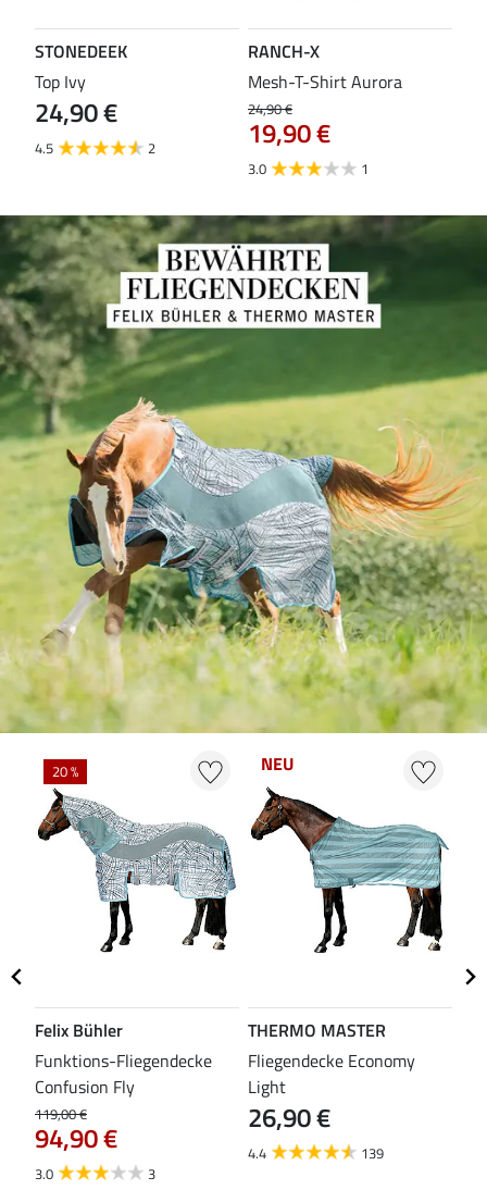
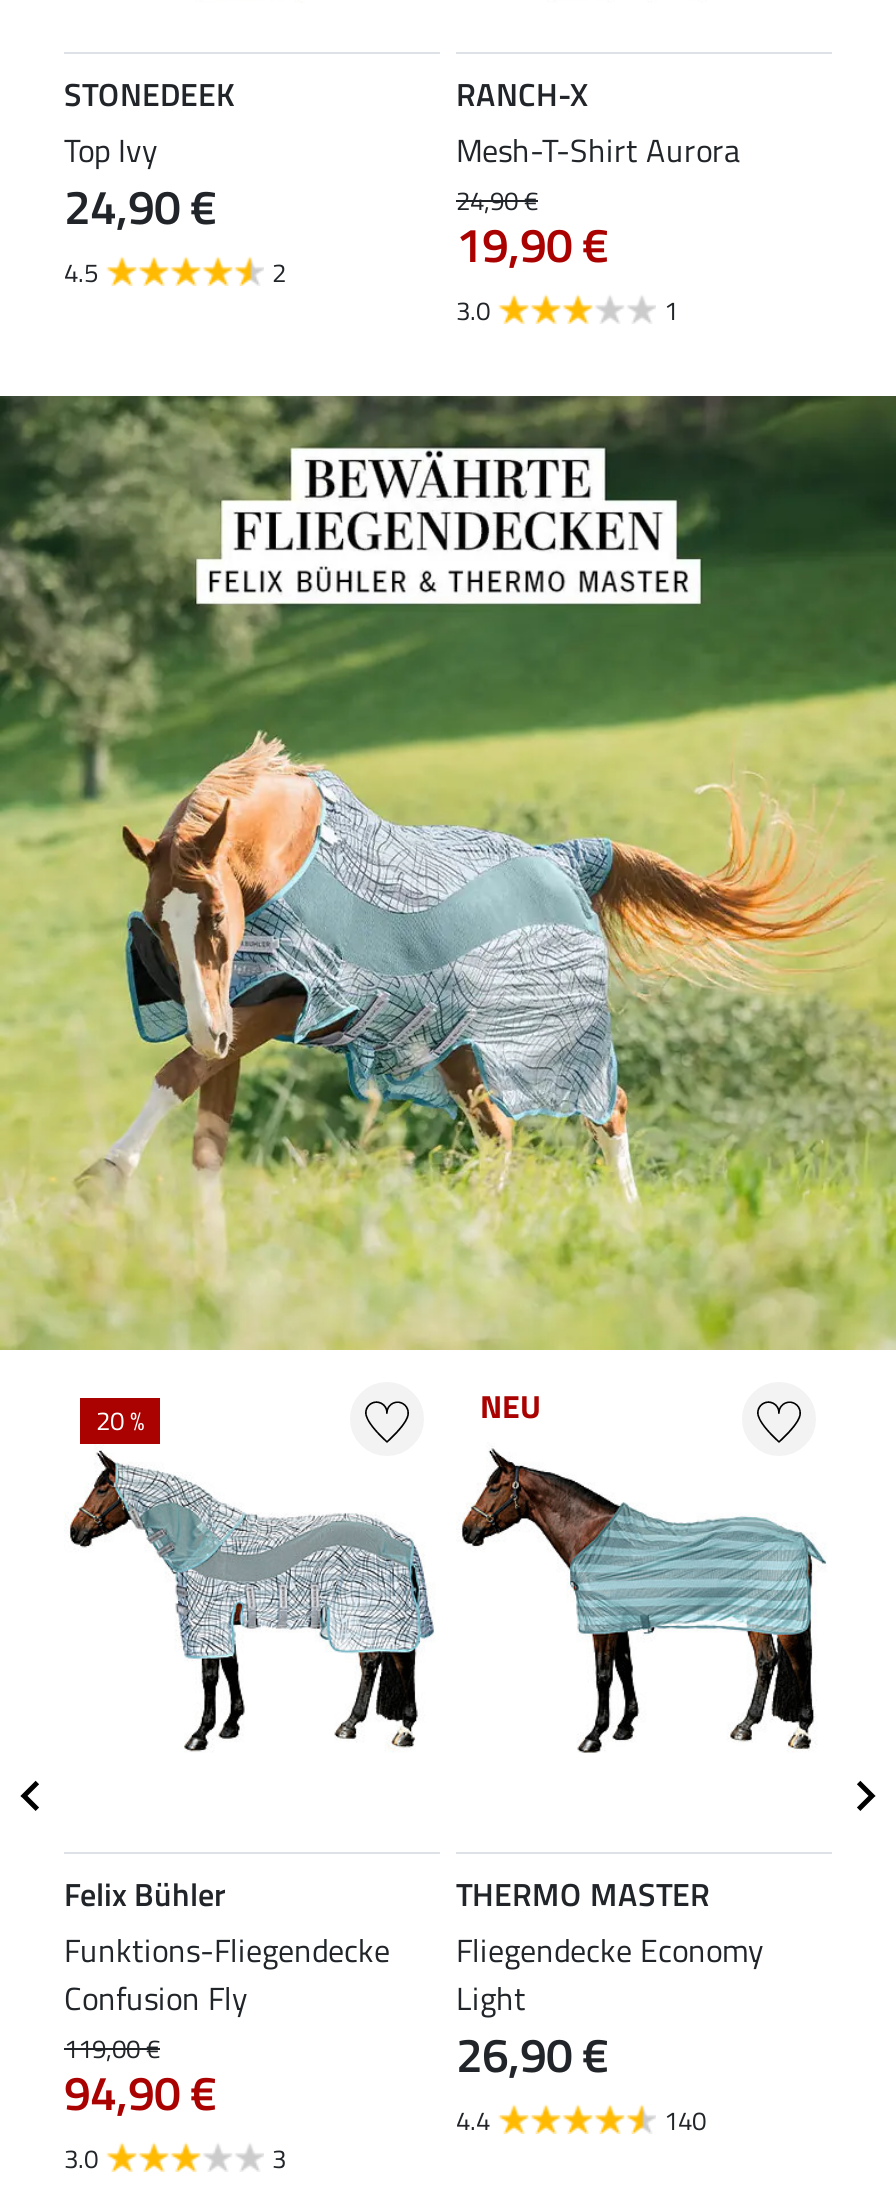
[361,1142,384,1163] 139 -> [664,2100,706,2140] 140

